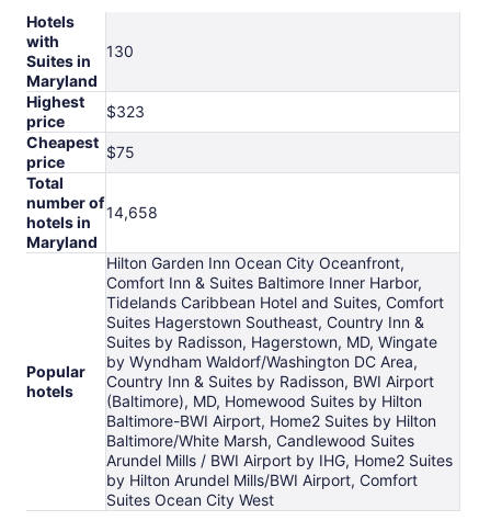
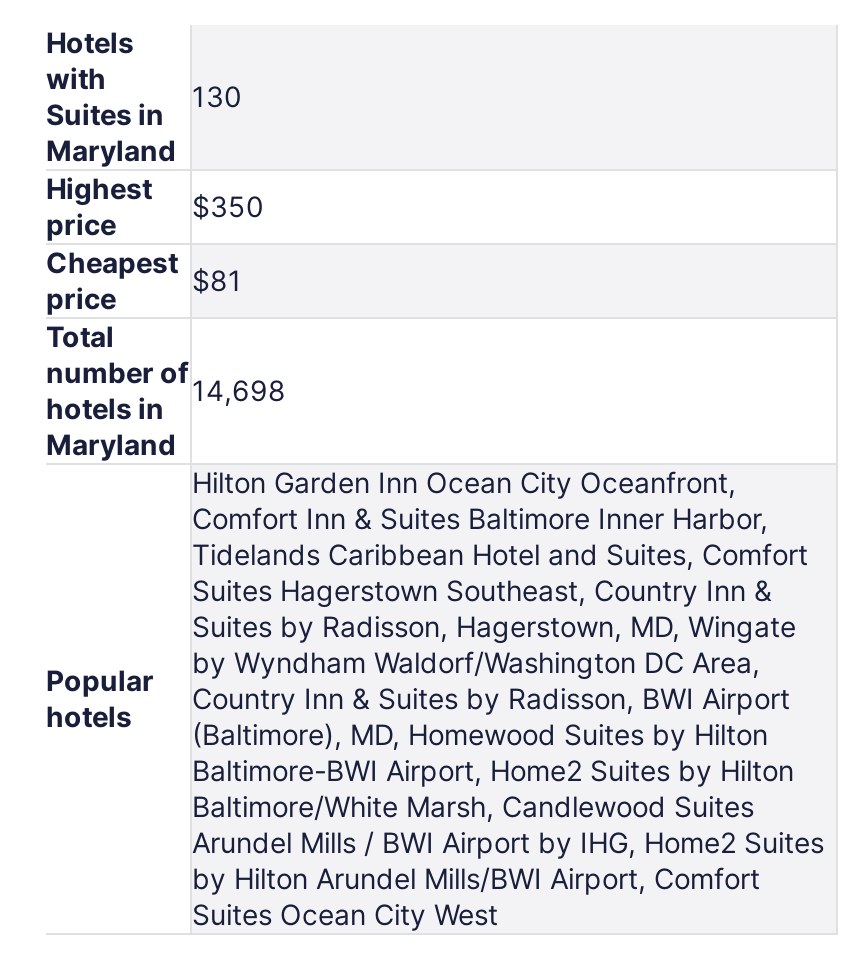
[106,102,145,121] $323 -> [192,189,264,223] $350
[106,142,135,161] $75 -> [192,263,242,297] $81
[106,203,158,221] 14,658 -> [192,373,286,407] 14,698

